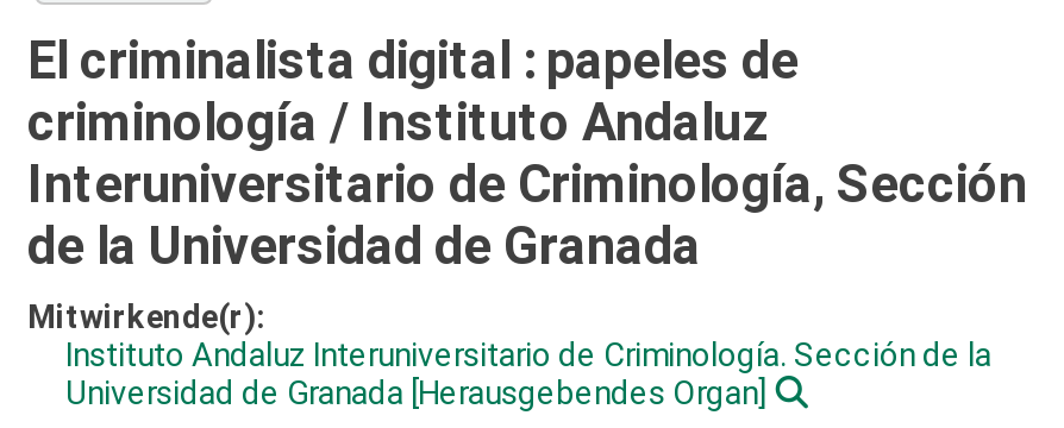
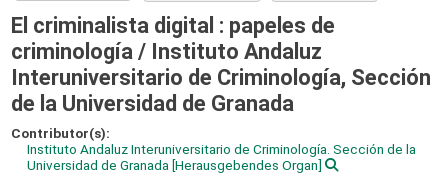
[27,298,265,336] Mitwirkende(r): -> [11,125,110,141] Contributor(s):

